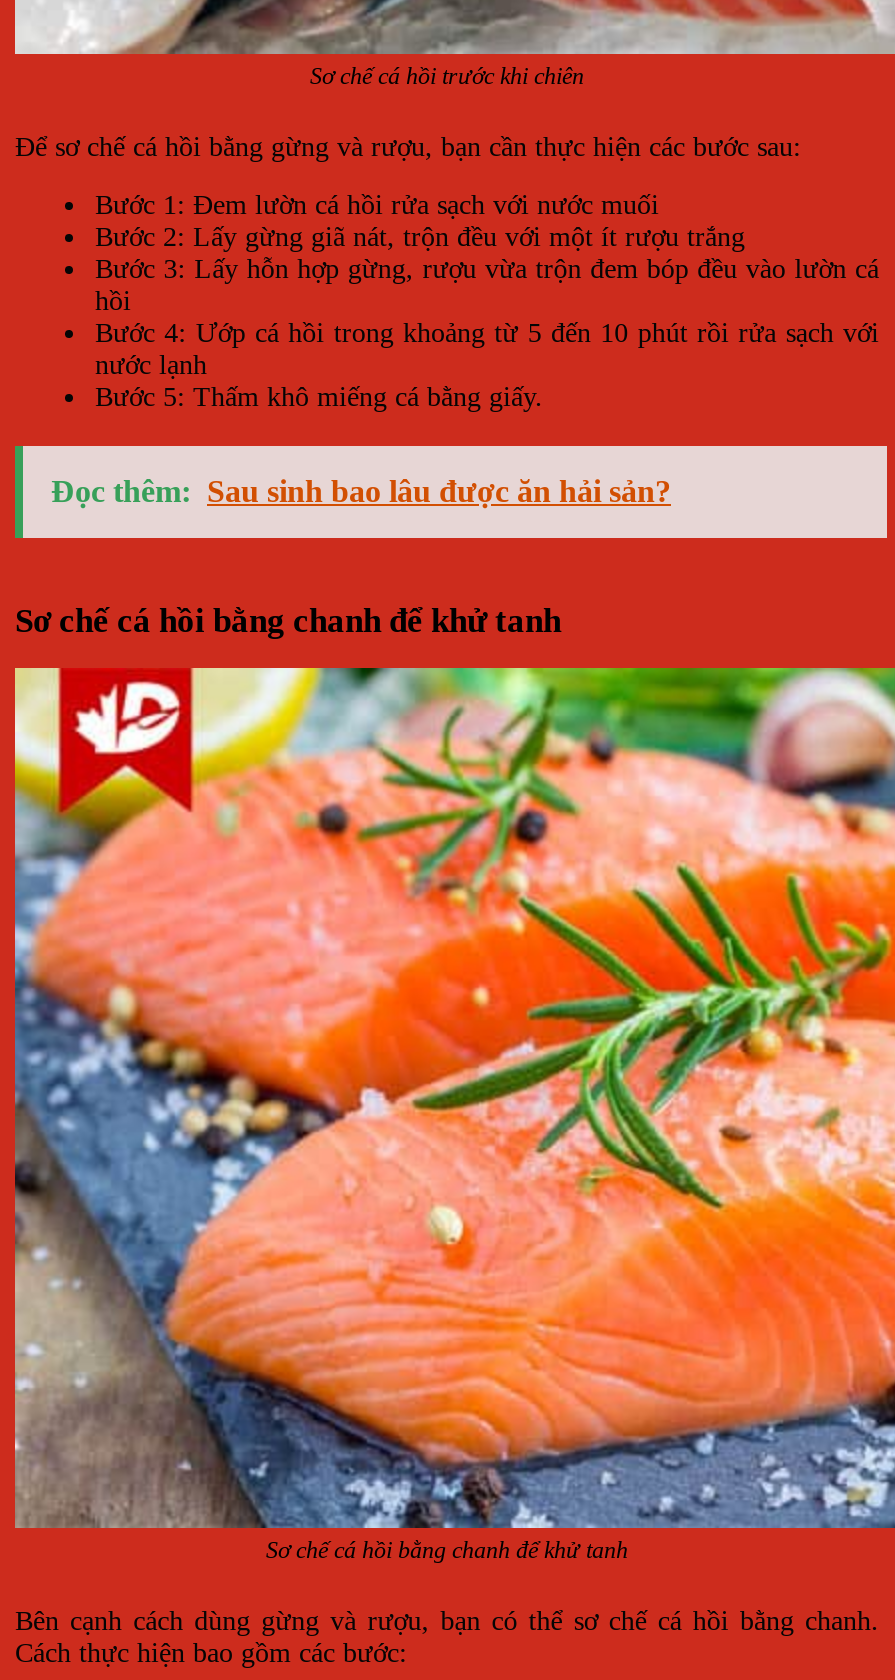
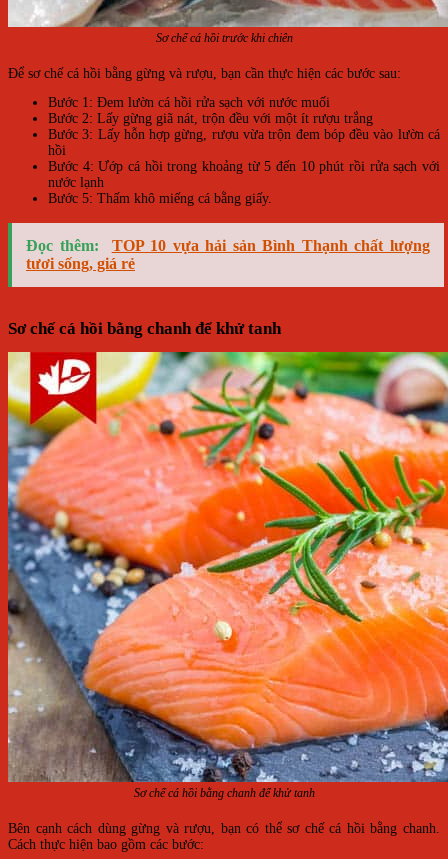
[51,474,671,508] Đọc thêm: Sau sinh bao lâu được ăn hải sản? -> [26,237,430,272] Đọc thêm: | TOP 10 vựa hải sản Bình Thạnh chất lượng | tươi sống, giá rẻ

